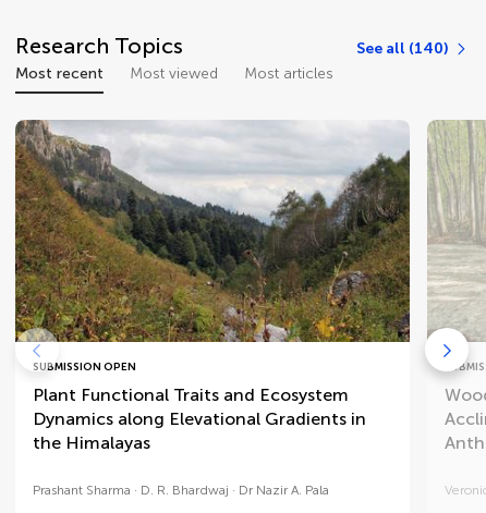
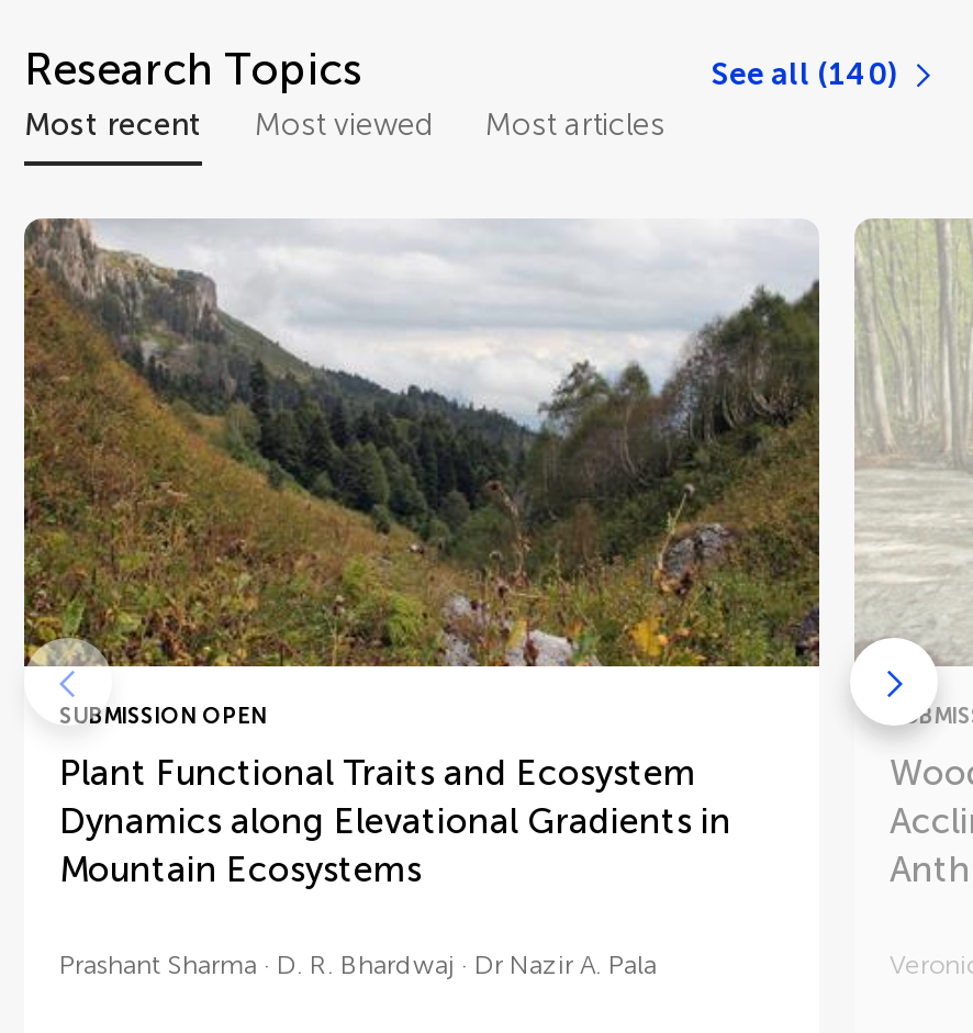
[33,432,150,453] the Himalayas -> [59,848,422,889] Mountain Ecosystems

